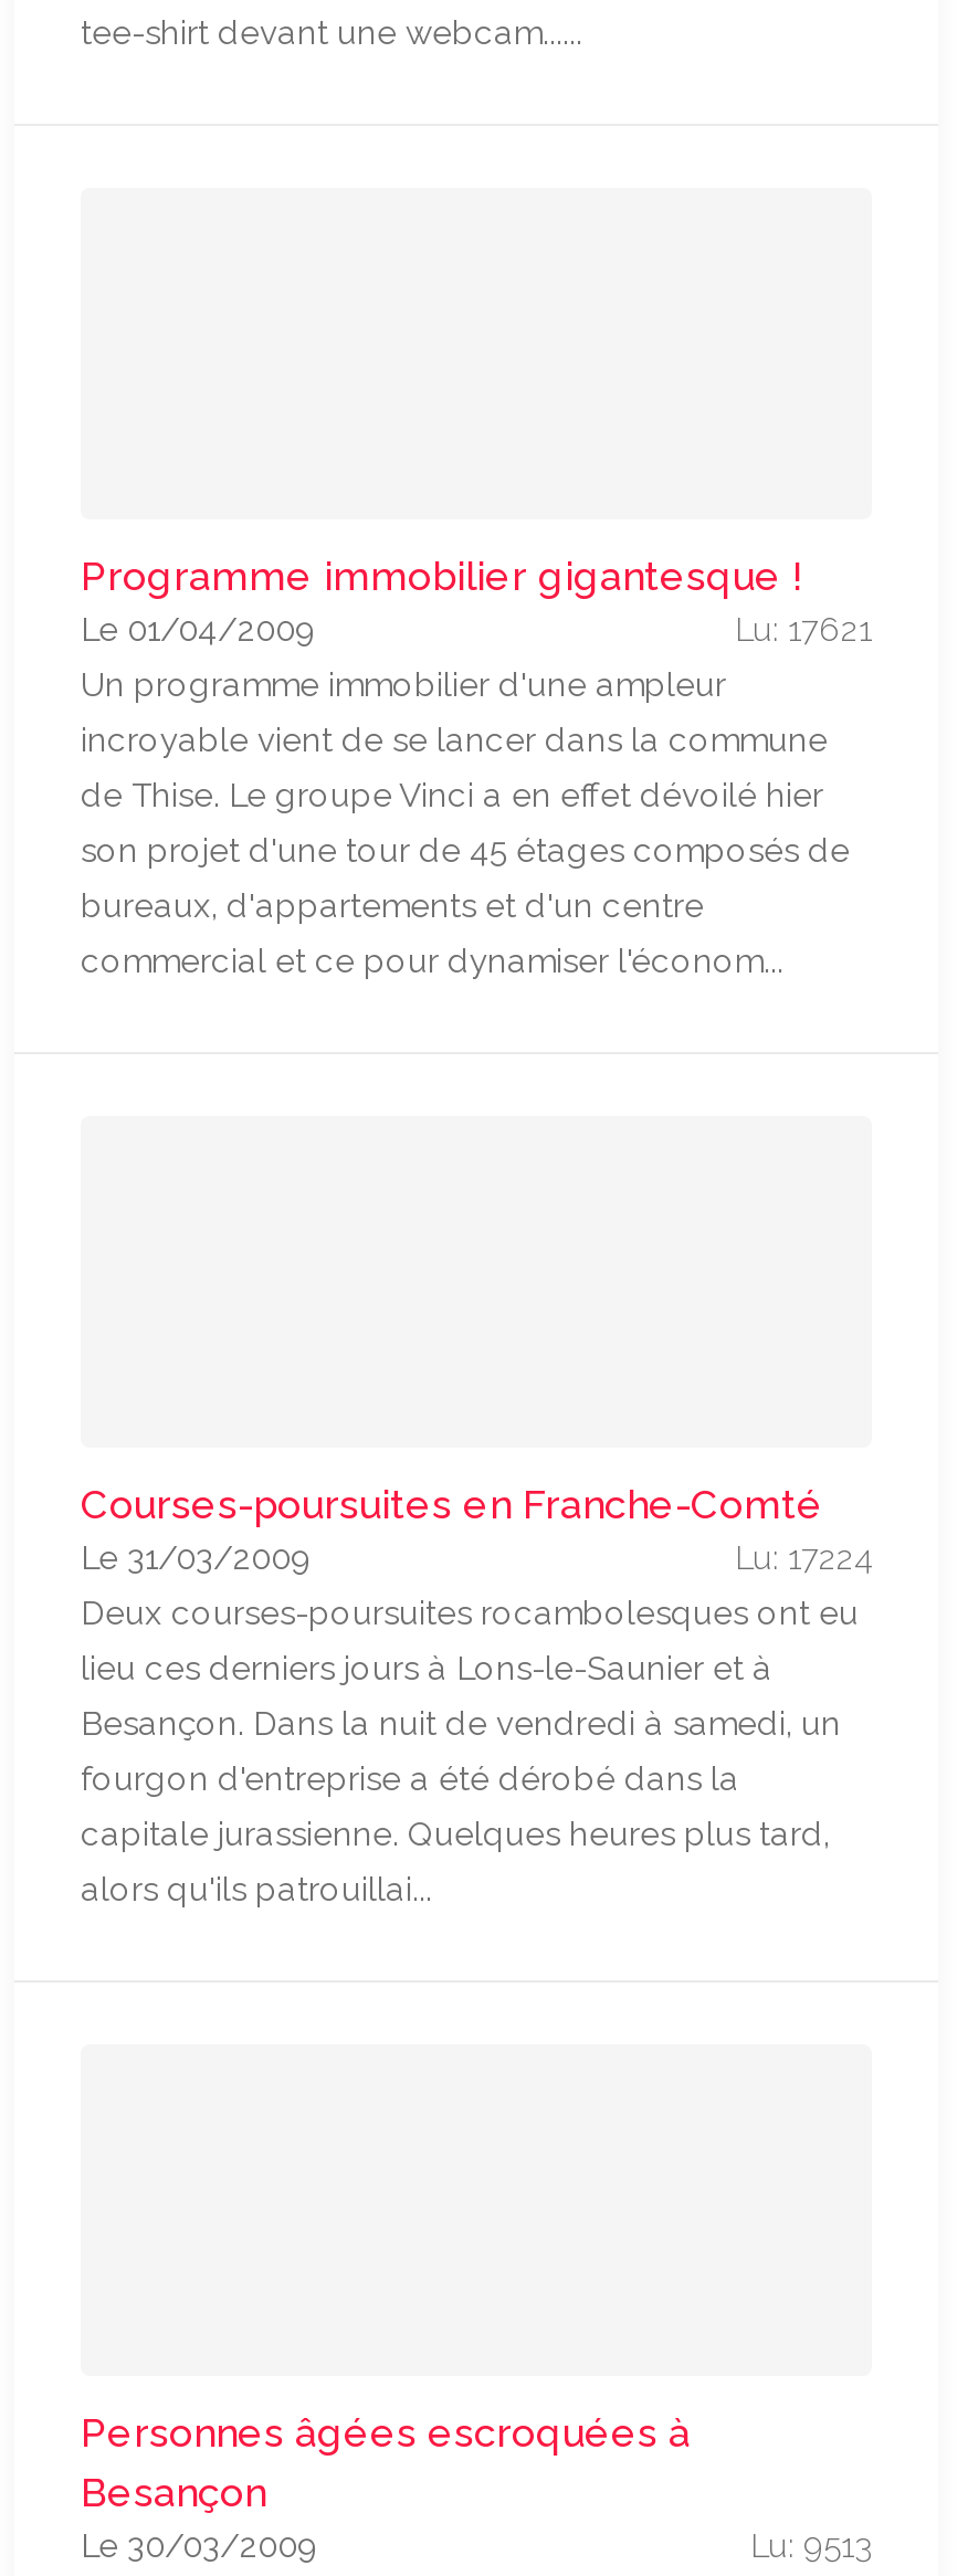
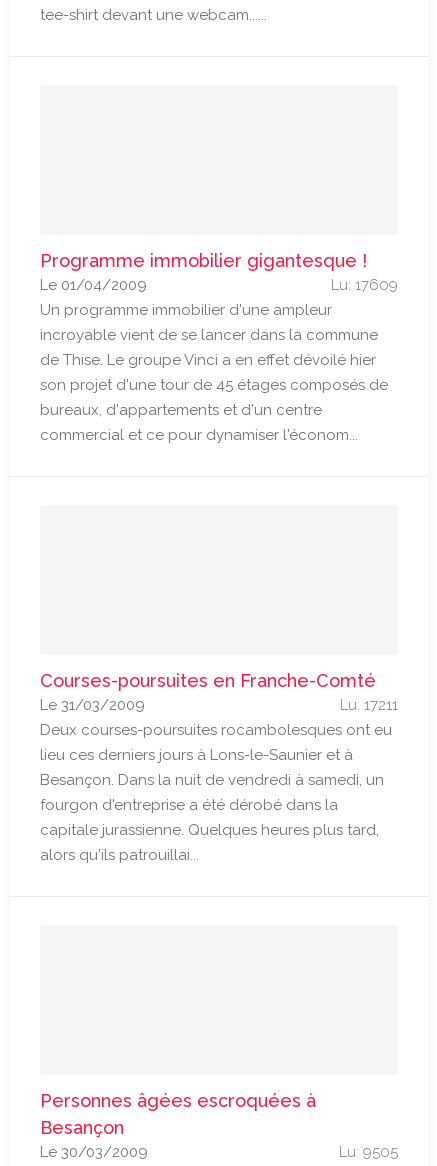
[735,610,872,650] Lu: 17621 -> [331,276,398,294] Lu: 17609
[735,1538,872,1578] Lu: 17224 -> [340,696,398,714] Lu: 17211
[750,2526,872,2566] Lu: 9513 -> [339,1143,398,1161] Lu: 9505

